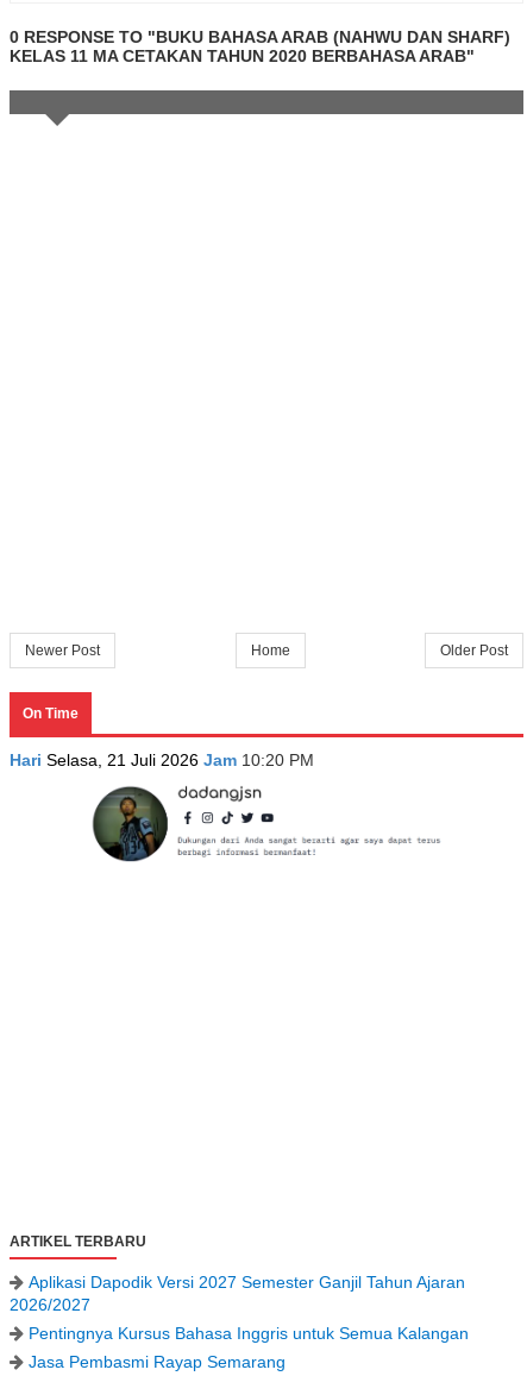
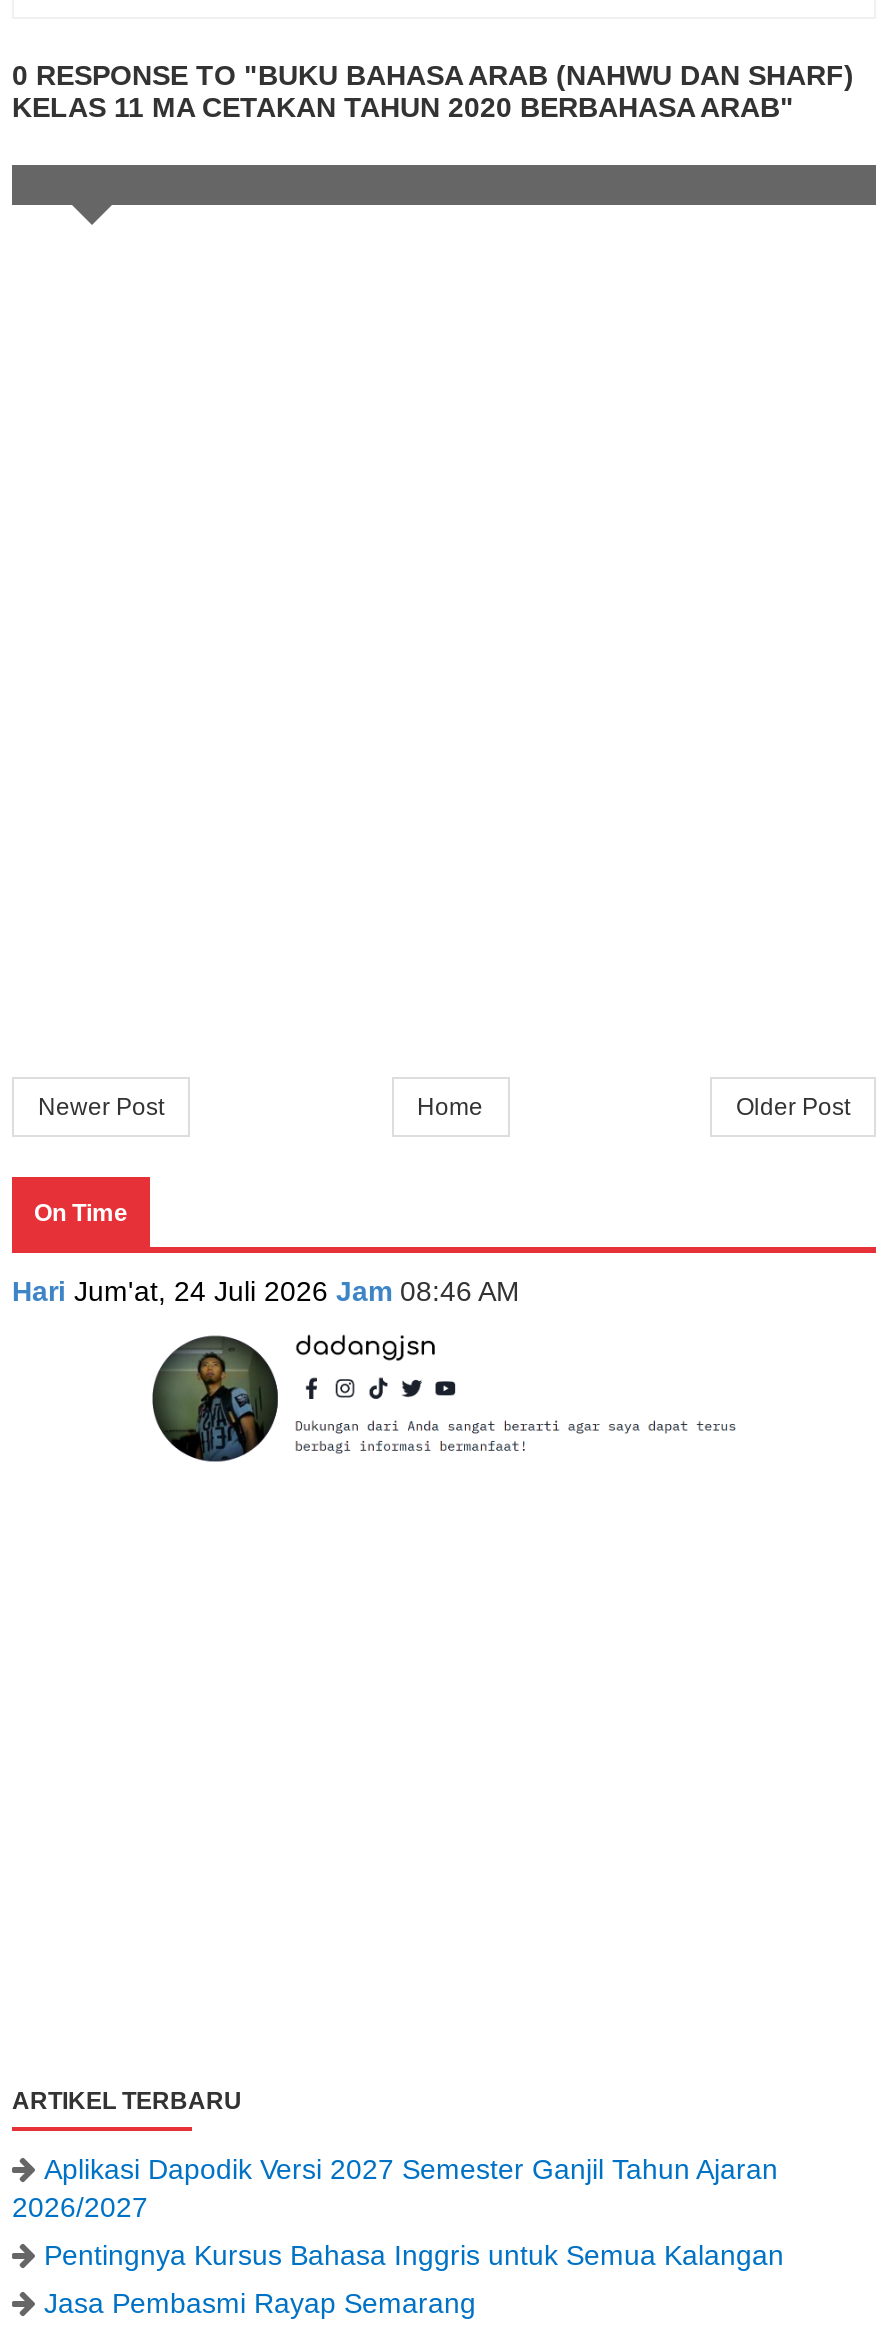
[10,751,314,770] Hari Selasa, 21 Juli 2026 Jam 10:20 PM -> [12,1276,520,1308] Hari Jum'at, 24 Juli 2026 Jam 08:46 AM

